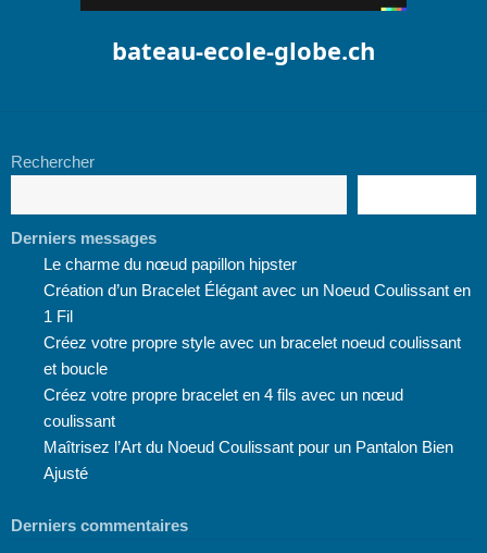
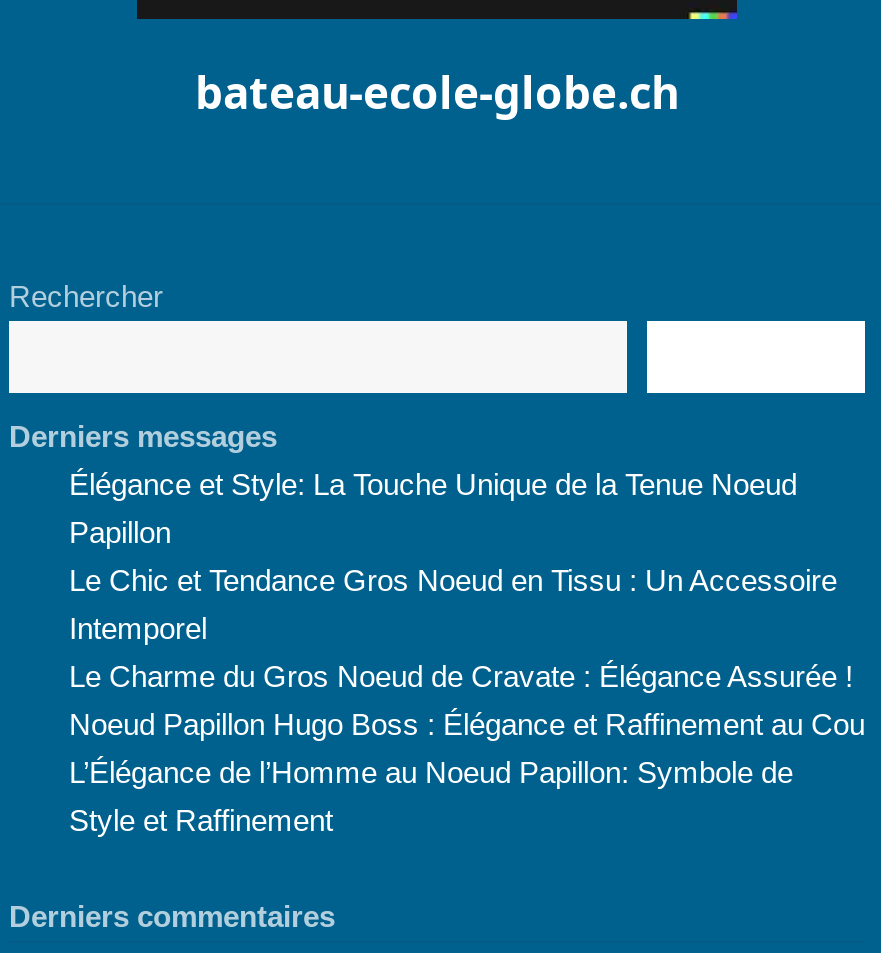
[43,255,471,482] Le charme du nœud papillon hipster | Création d’un Bracelet Élégant avec un Noeud Coulissant en | 1 Fil | Créez votre propre style avec un bracelet noeud coulissant | et boucle | Créez votre propre bracelet en 4 fils avec un nœud | coulissant | Maîtrisez l’Art du Noeud Coulissant pour un Pantalon Bien | Ajusté -> [69,467,865,837] Élégance et Style: La Touche Unique de la Tenue Noeud | Papillon | Le Chic et Tendance Gros Noeud en Tissu : Un Accessoire | Intemporel | Le Charme du Gros Noeud de Cravate : Élégance Assurée ! | Noeud Papillon Hugo Boss : Élégance et Raffinement au Cou | L’Élégance de l’Homme au Noeud Papillon: Symbole de | Style et Raffinement

